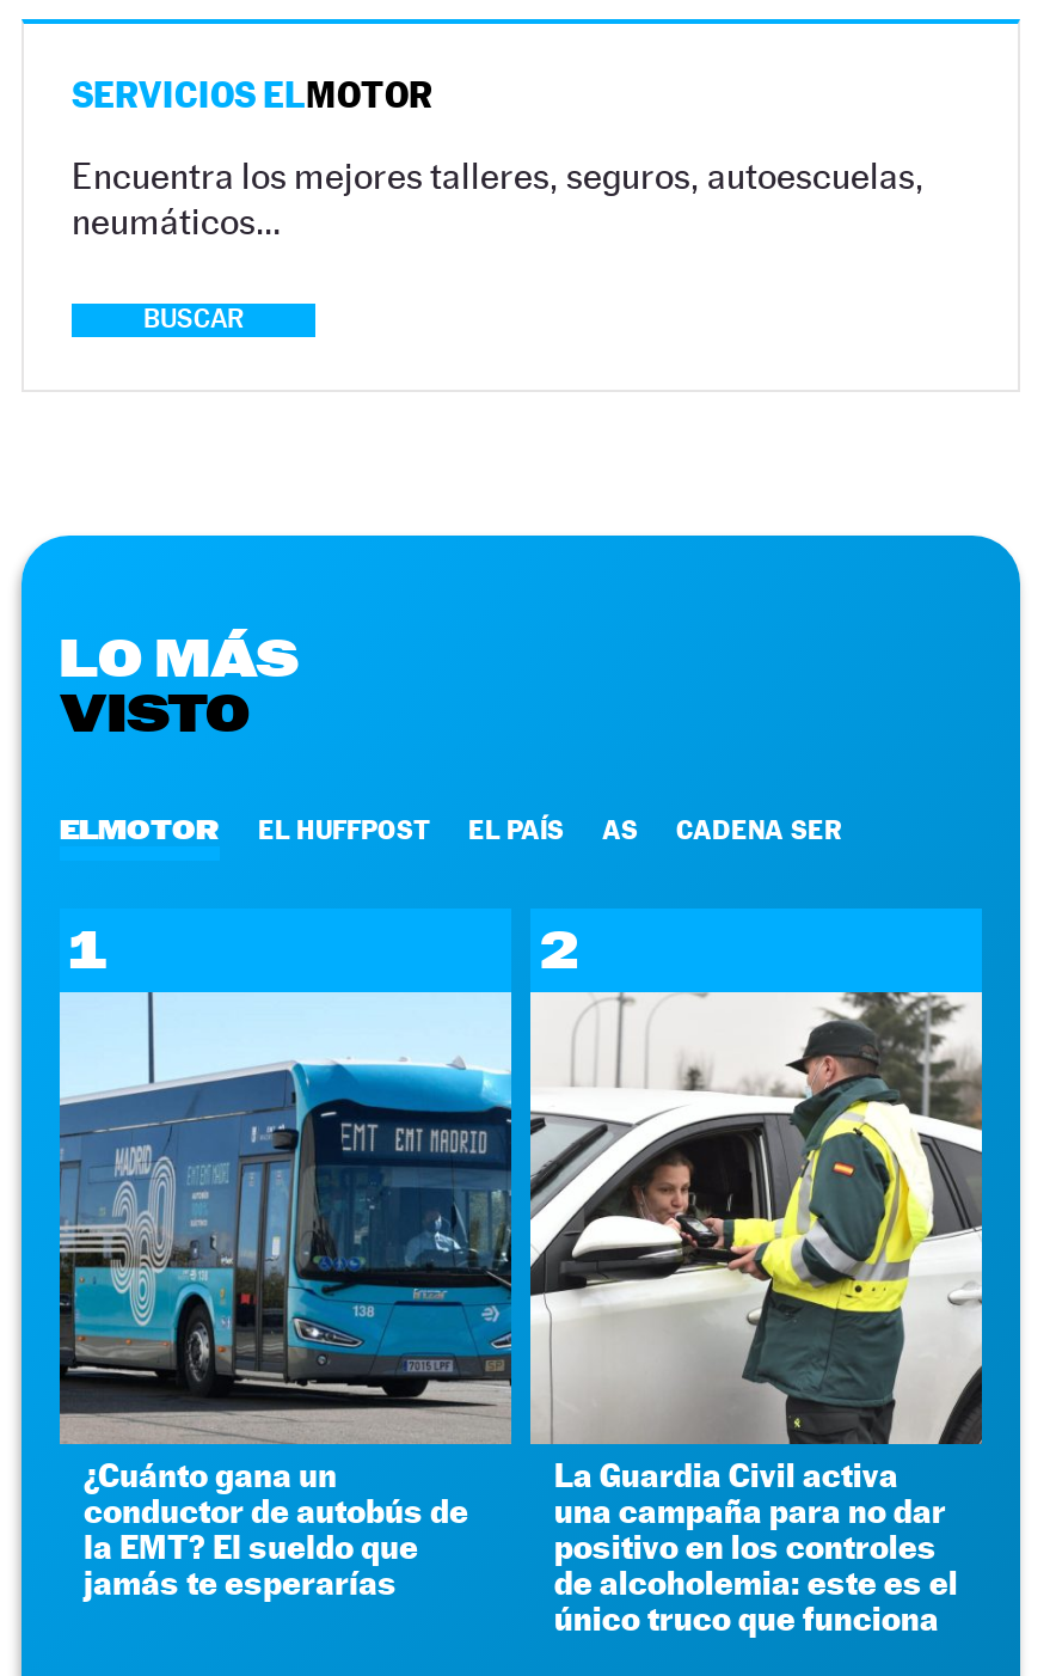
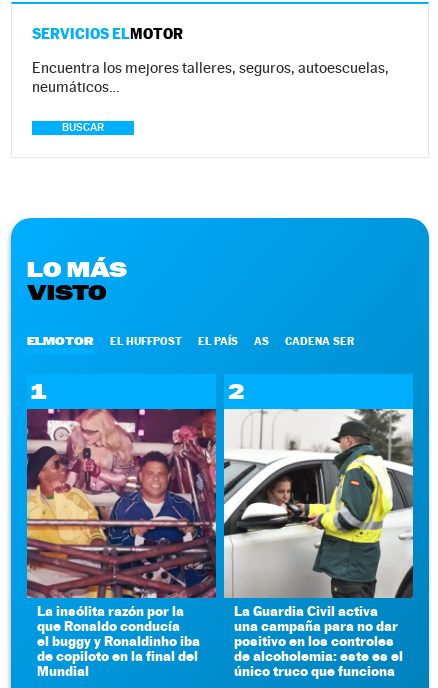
[57,990,514,1603] [image] | ¿Cuánto gana un | conductor de autobús de | la EMT? El sueldo que | jamás te esperarías -> [26,408,217,679] [image] | La insólita razón por la | que Ronaldo conducía | el buggy y Ronaldinho iba | de copiloto en la final del | Mundial

